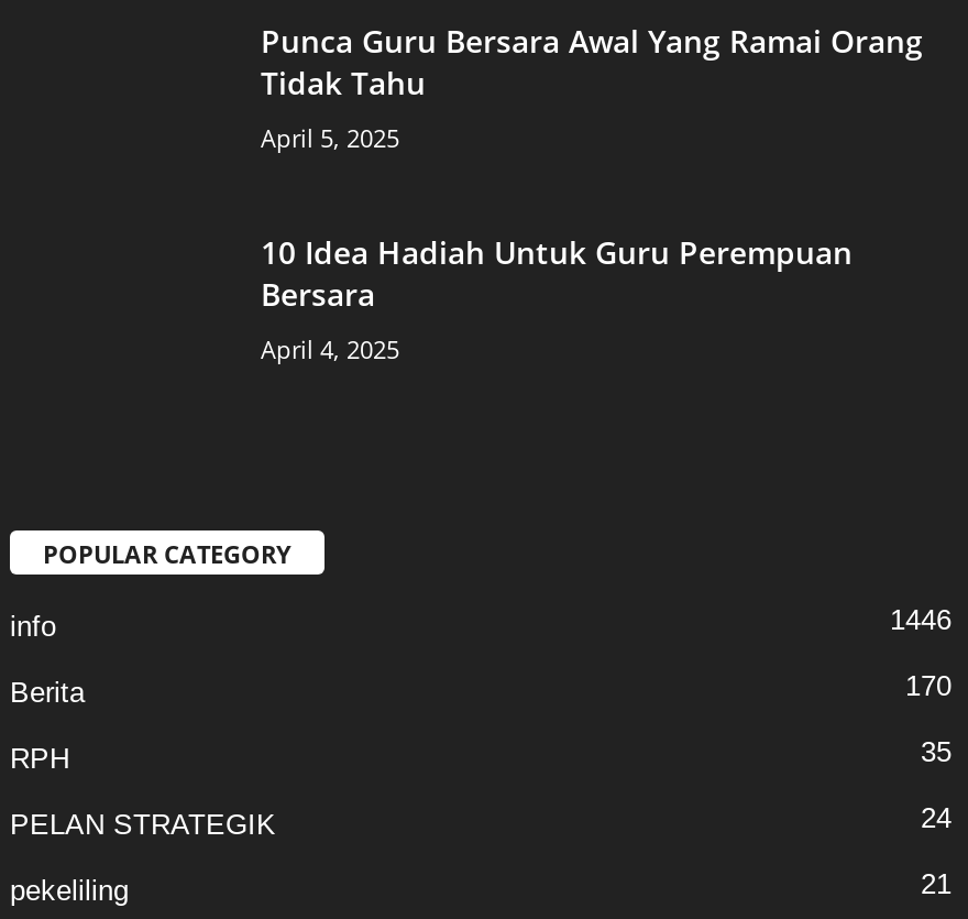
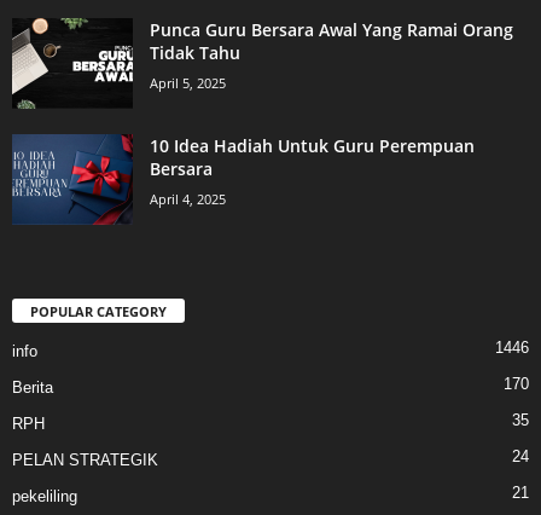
none -> [11,17,134,109] [image]
none -> [11,134,133,226] [image]

